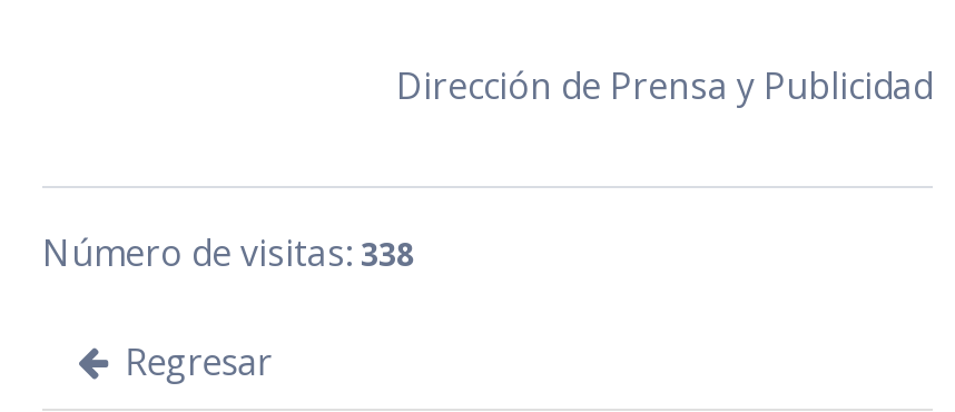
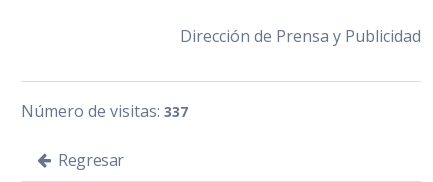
[42,228,414,277] Número de visitas: 338 -> [21,99,188,121] Número de visitas: 337

